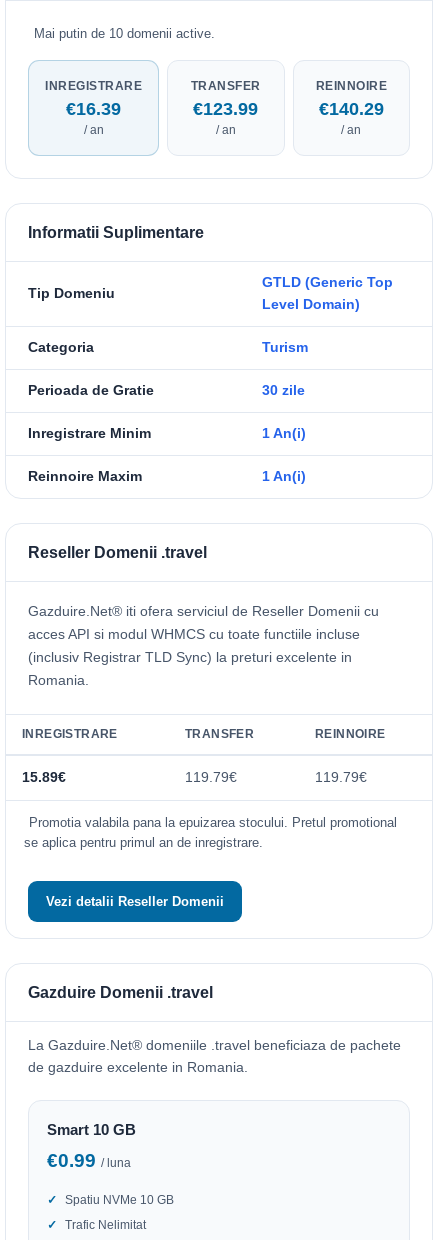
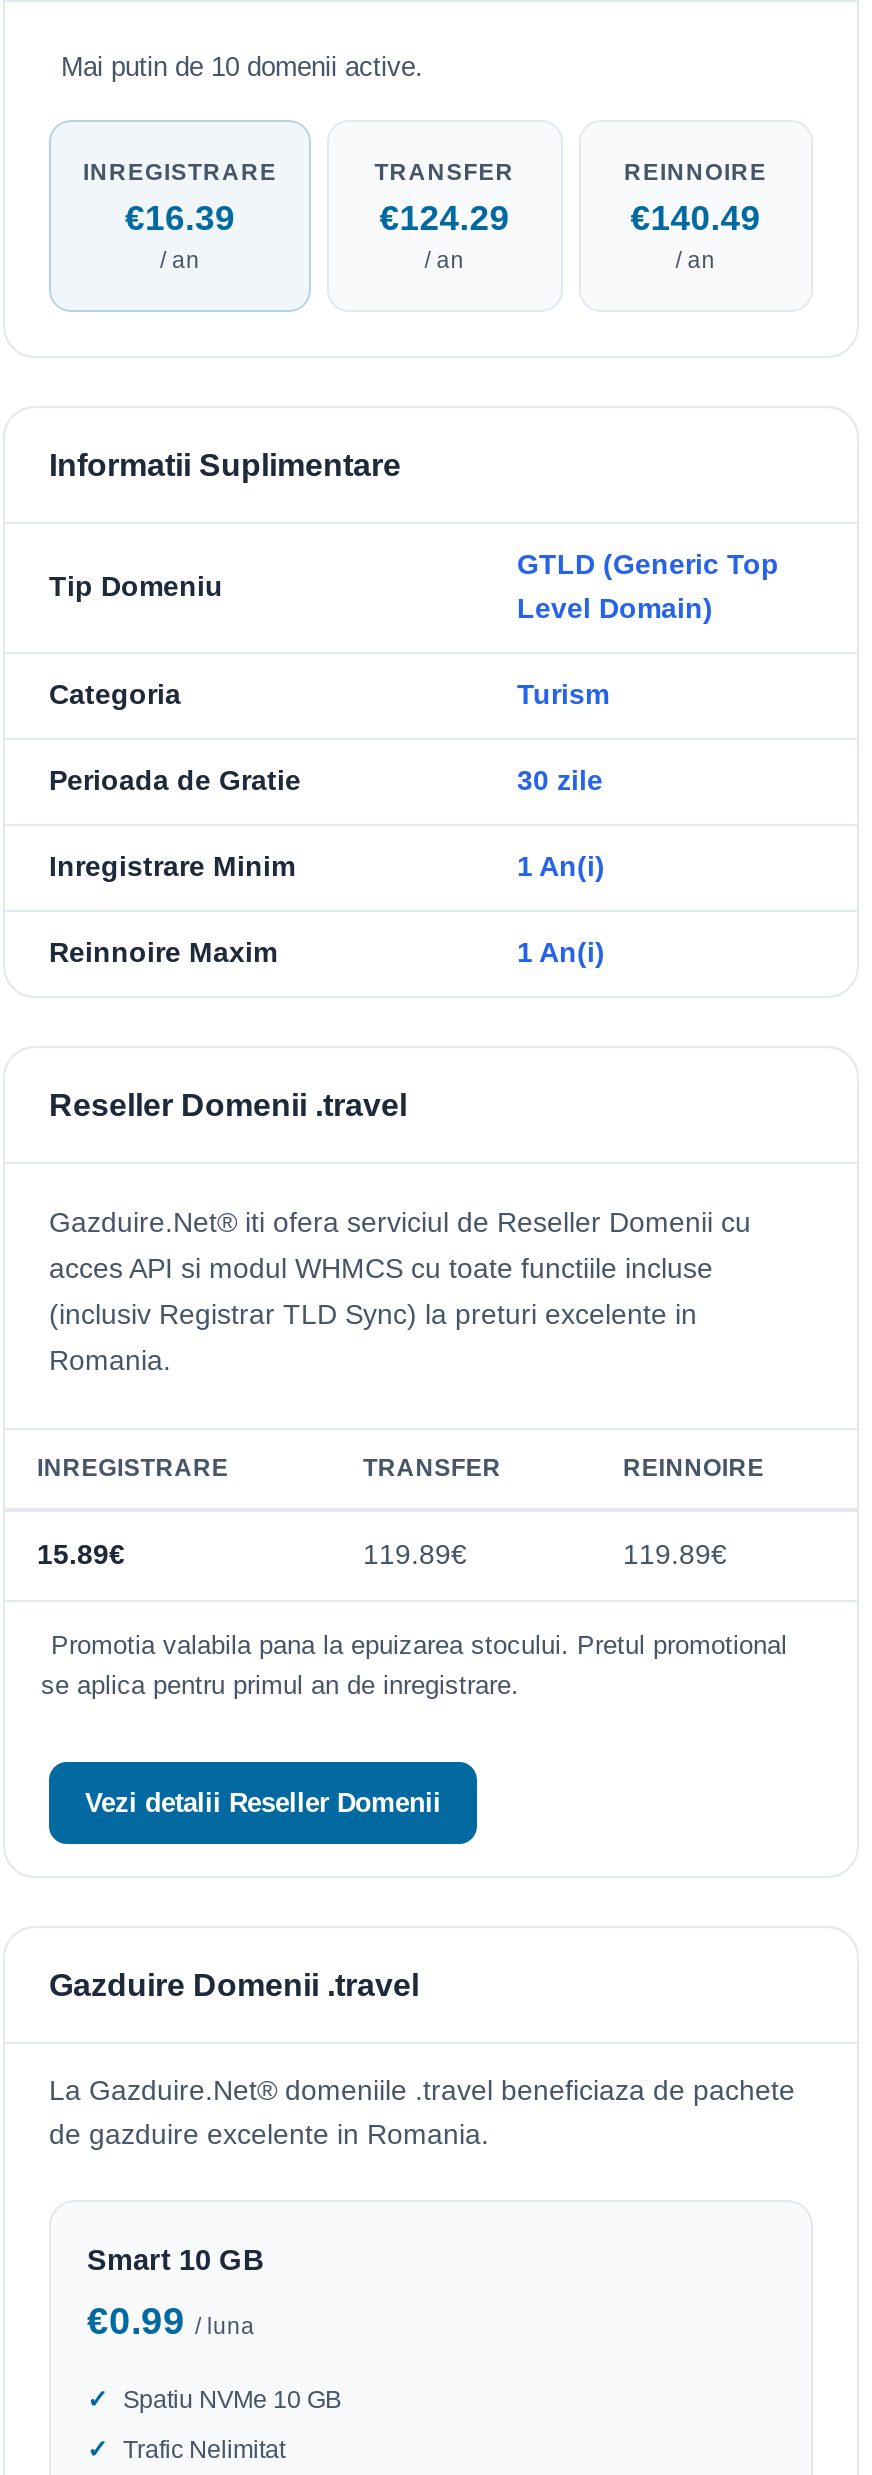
[193,98,258,118] €123.99 -> [379,197,509,237] €124.29
[319,98,384,118] €140.29 -> [631,197,761,237] €140.49
[185,769,237,784] 119.79€ -> [363,1539,467,1569] 119.89€
[315,769,367,784] 119.79€ -> [623,1539,727,1569] 119.89€

